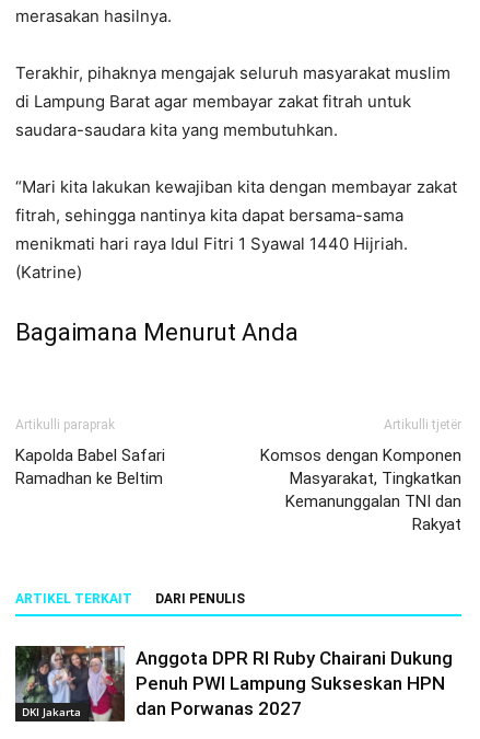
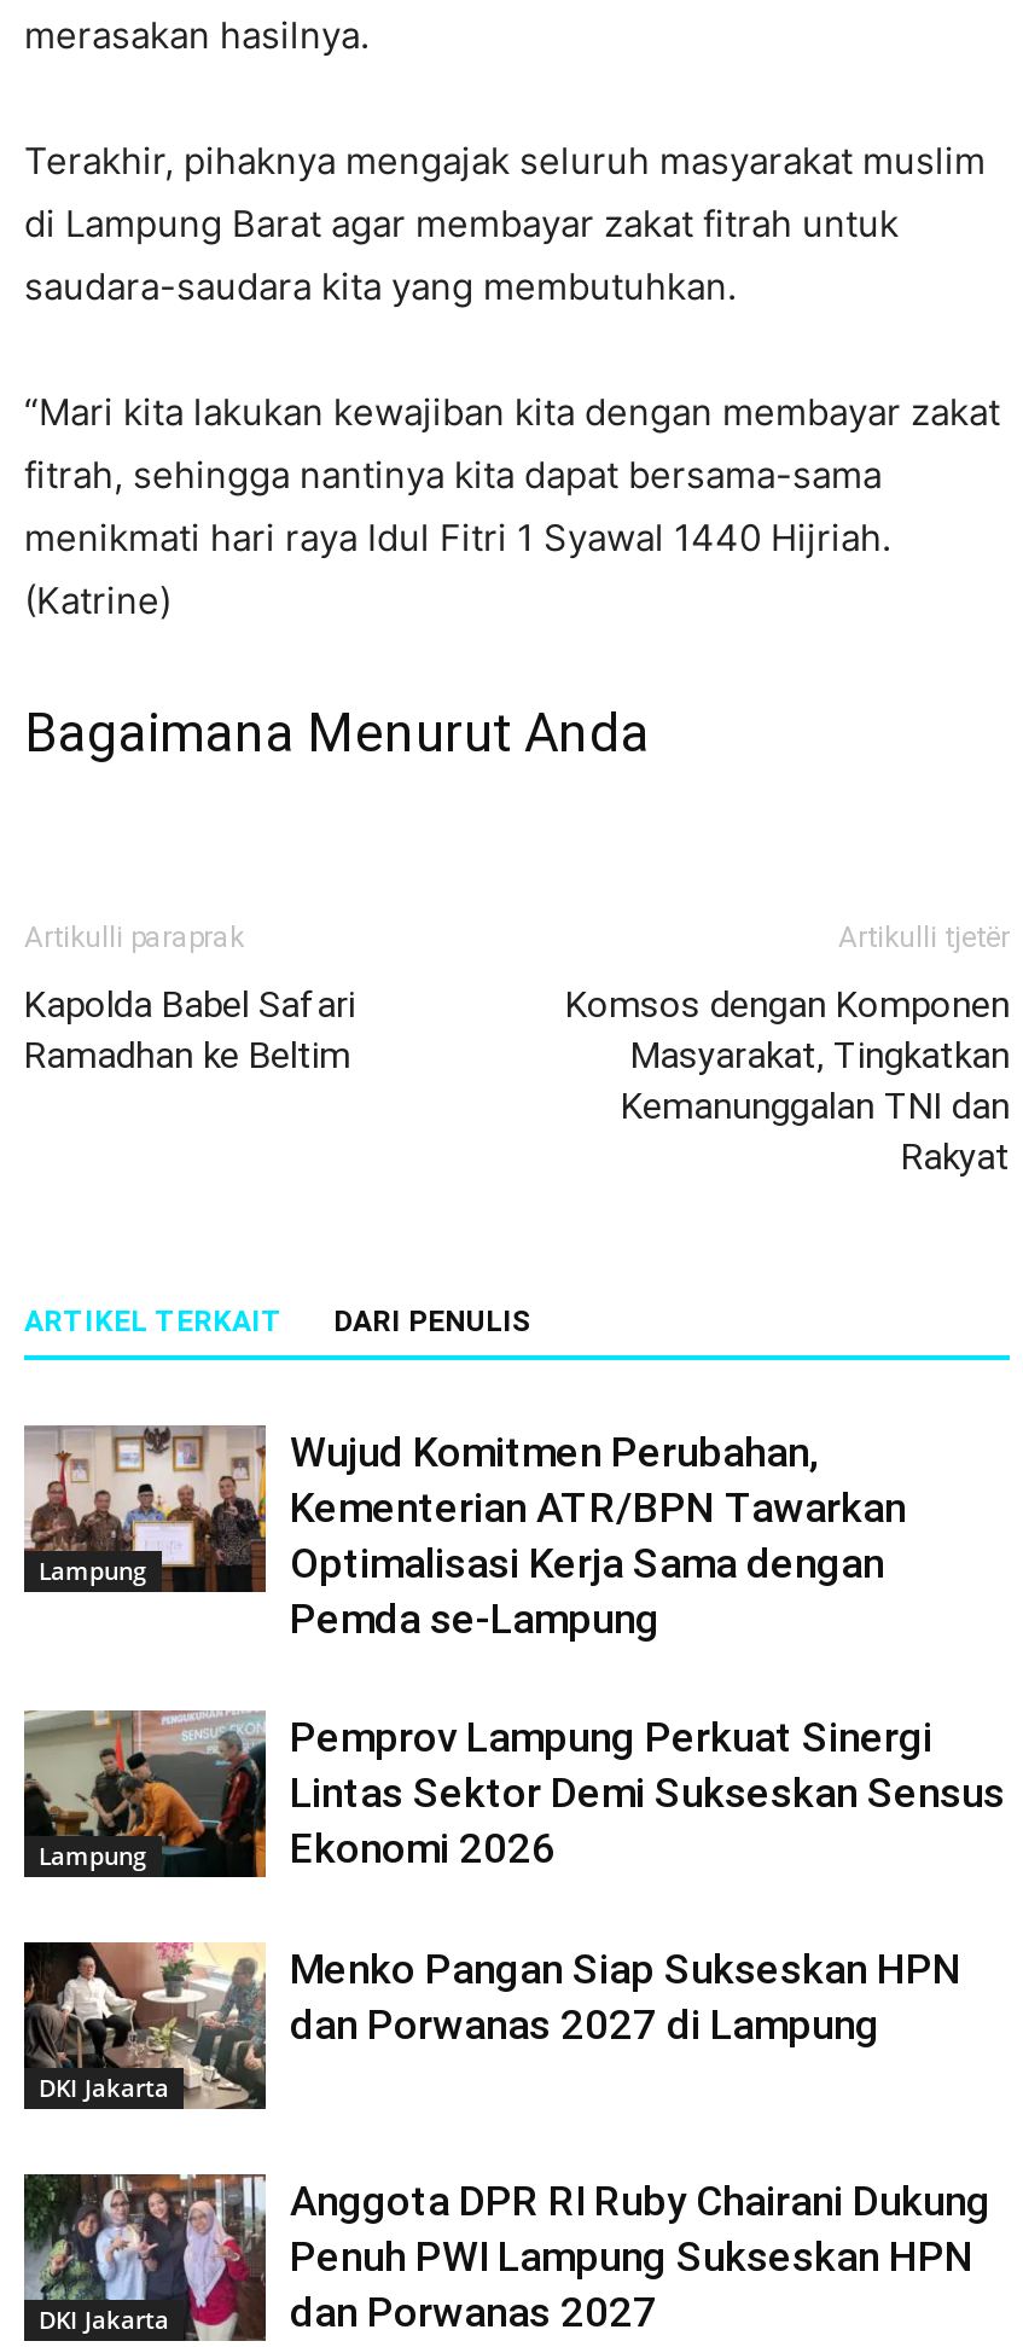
none -> [22,1708,256,1880] [image] | Lampung
none -> [22,1940,268,2111] [image] | DKI Jakarta
none -> [24,1425,256,1592] [image] | Lampung
none -> [290,1428,906,1643] Wujud Komitmen Perubahan, | Kementerian ATR/BPN Tawarkan | Optimalisasi Kerja Sama dengan | Pemda se-Lampung
none -> [290,1713,1005,1872] Pemprov Lampung Perkuat Sinergi | Lintas Sektor Demi Sukseskan Sensus | Ekonomi 2026
none -> [290,1945,961,2048] Menko Pangan Siap Sukseskan HPN | dan Porwanas 2027 di Lampung

